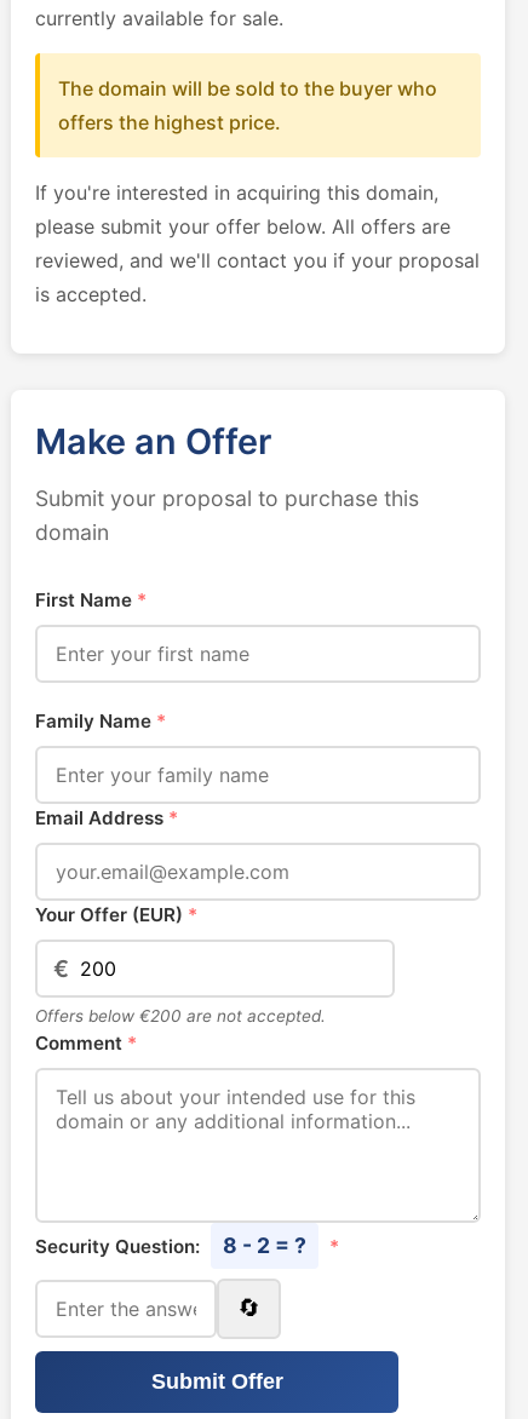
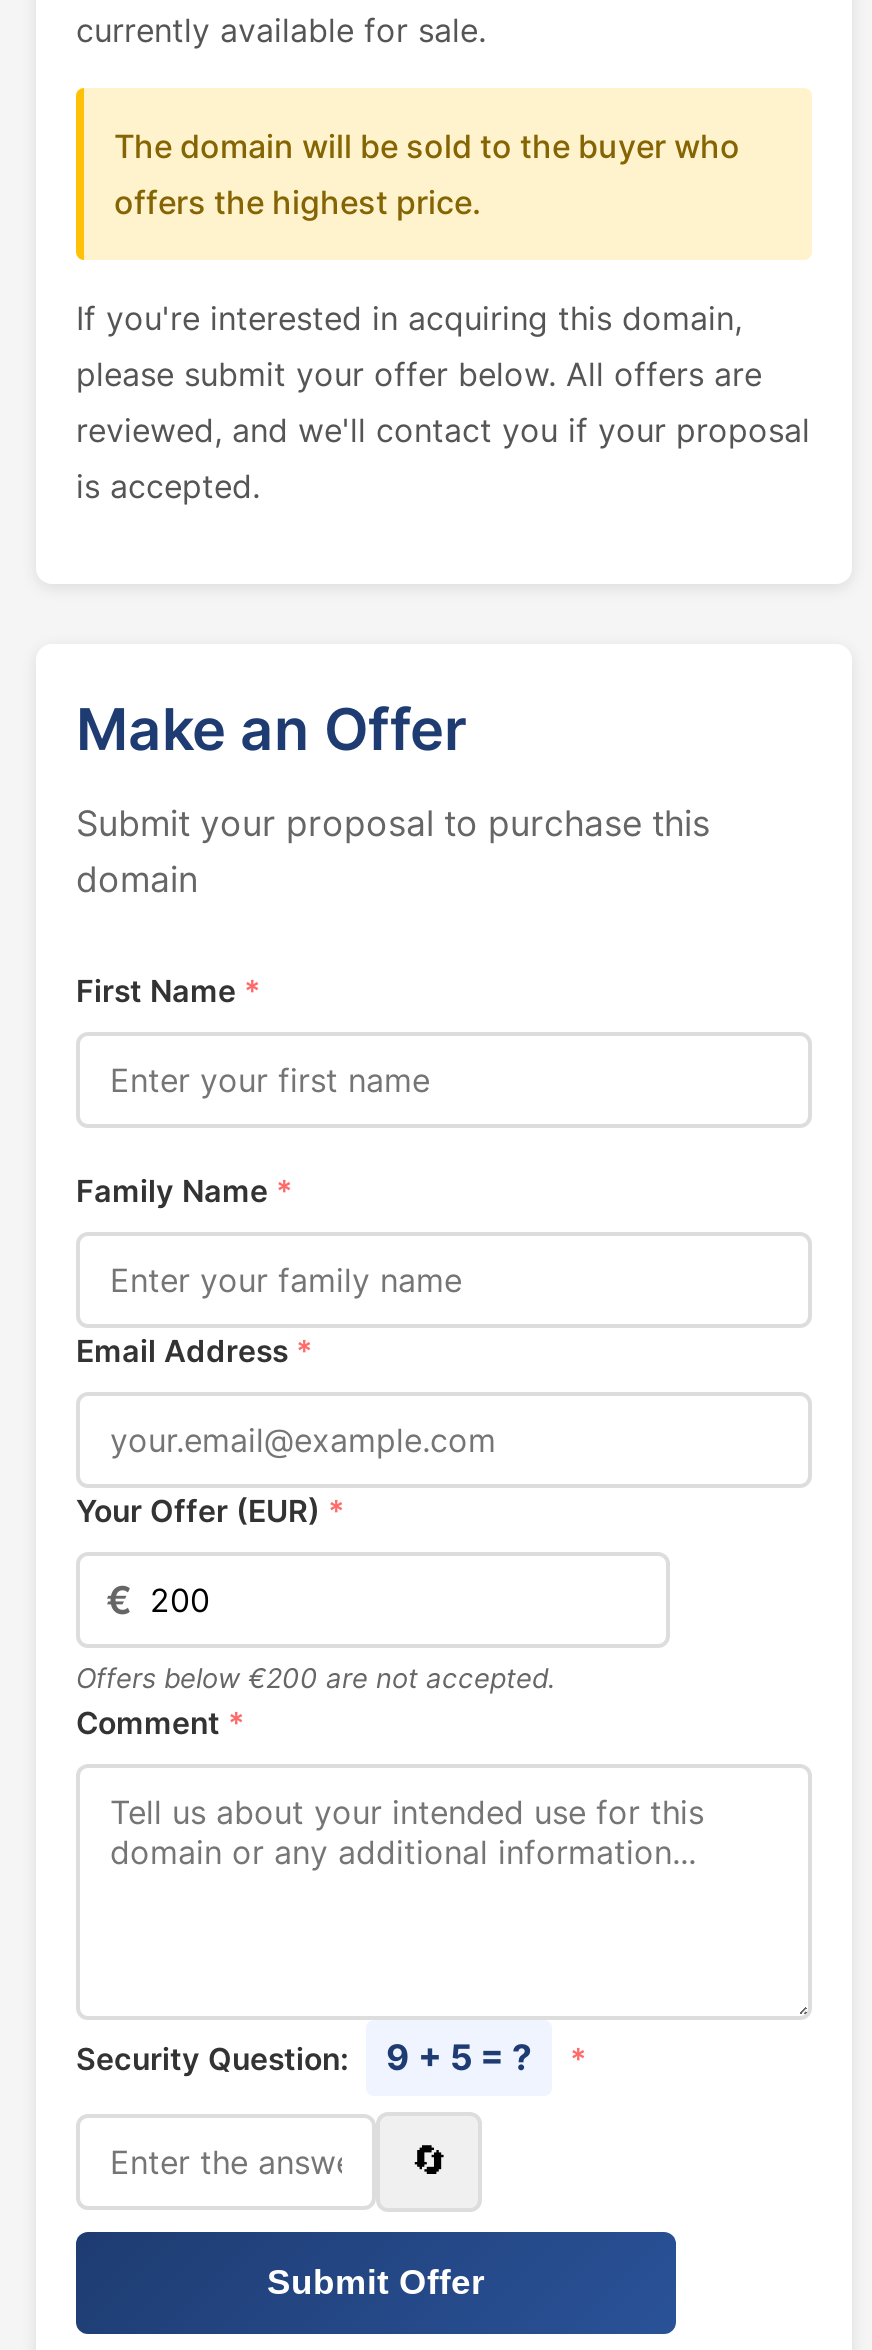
[223,1233,306,1258] 8 - 2 = ? -> [386,2036,532,2078] 9 + 5 = ?

